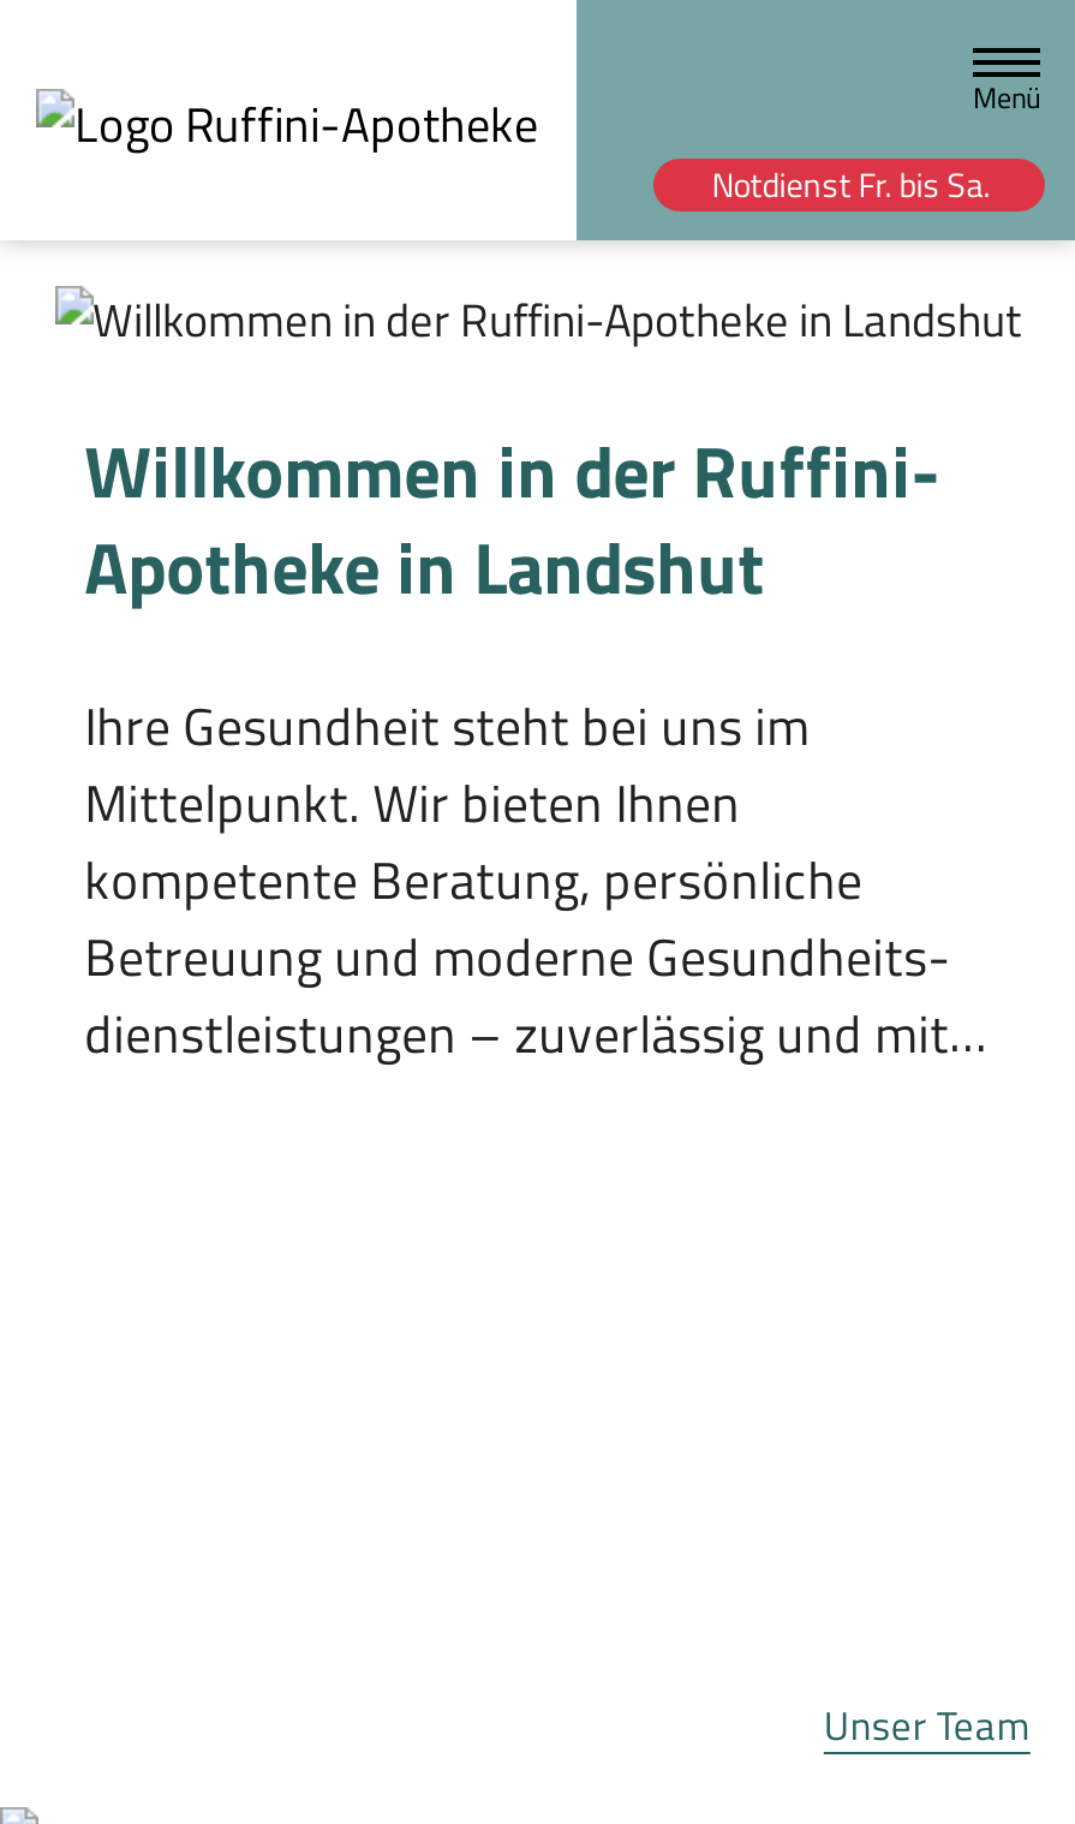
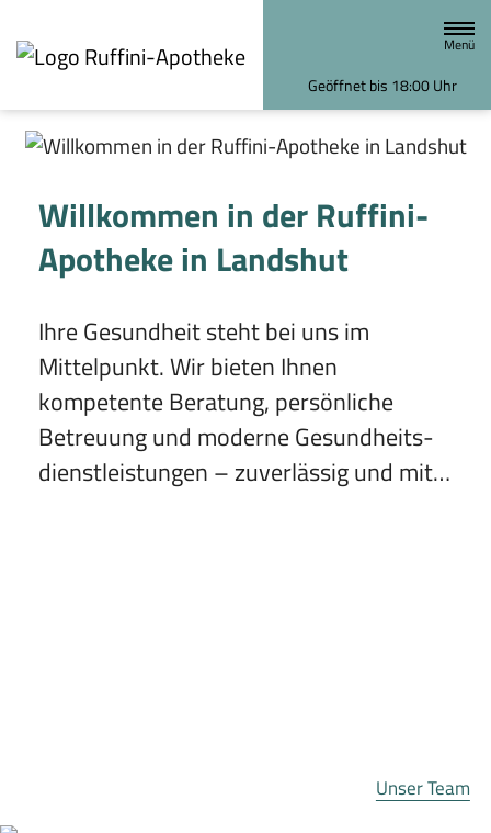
[712,159,990,209] Notdienst Fr. bis Sa. -> [308,74,457,97] Geöffnet bis 18:00 Uhr

